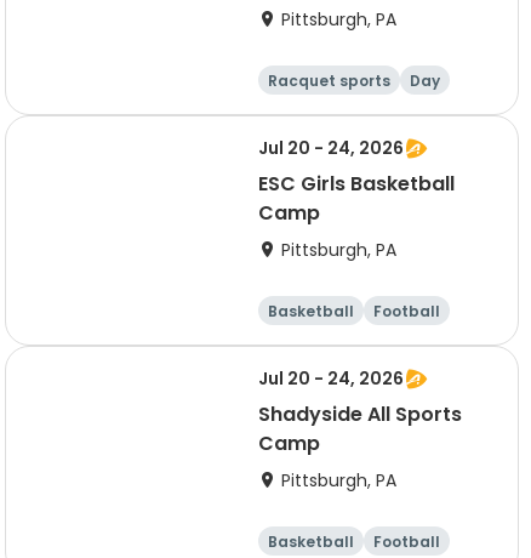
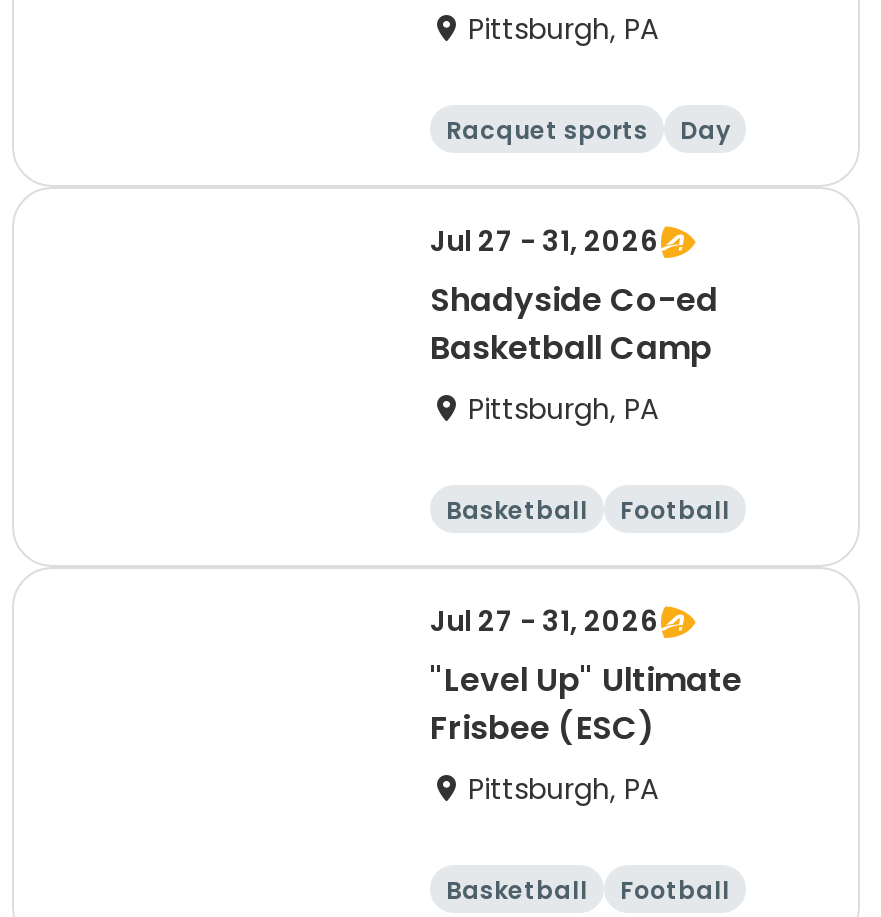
[258,136,455,227] Jul 20 - 24, 2026 | ESC Girls Basketball | Camp -> [430,221,718,371] Jul 27 - 31, 2026 | Shadyside Co-ed | Basketball Camp
[258,366,462,457] Jul 20 - 24, 2026 | Shadyside All Sports | Camp -> [430,601,742,751] Jul 27 - 31, 2026 | "Level Up" Ultimate | Frisbee (ESC)

